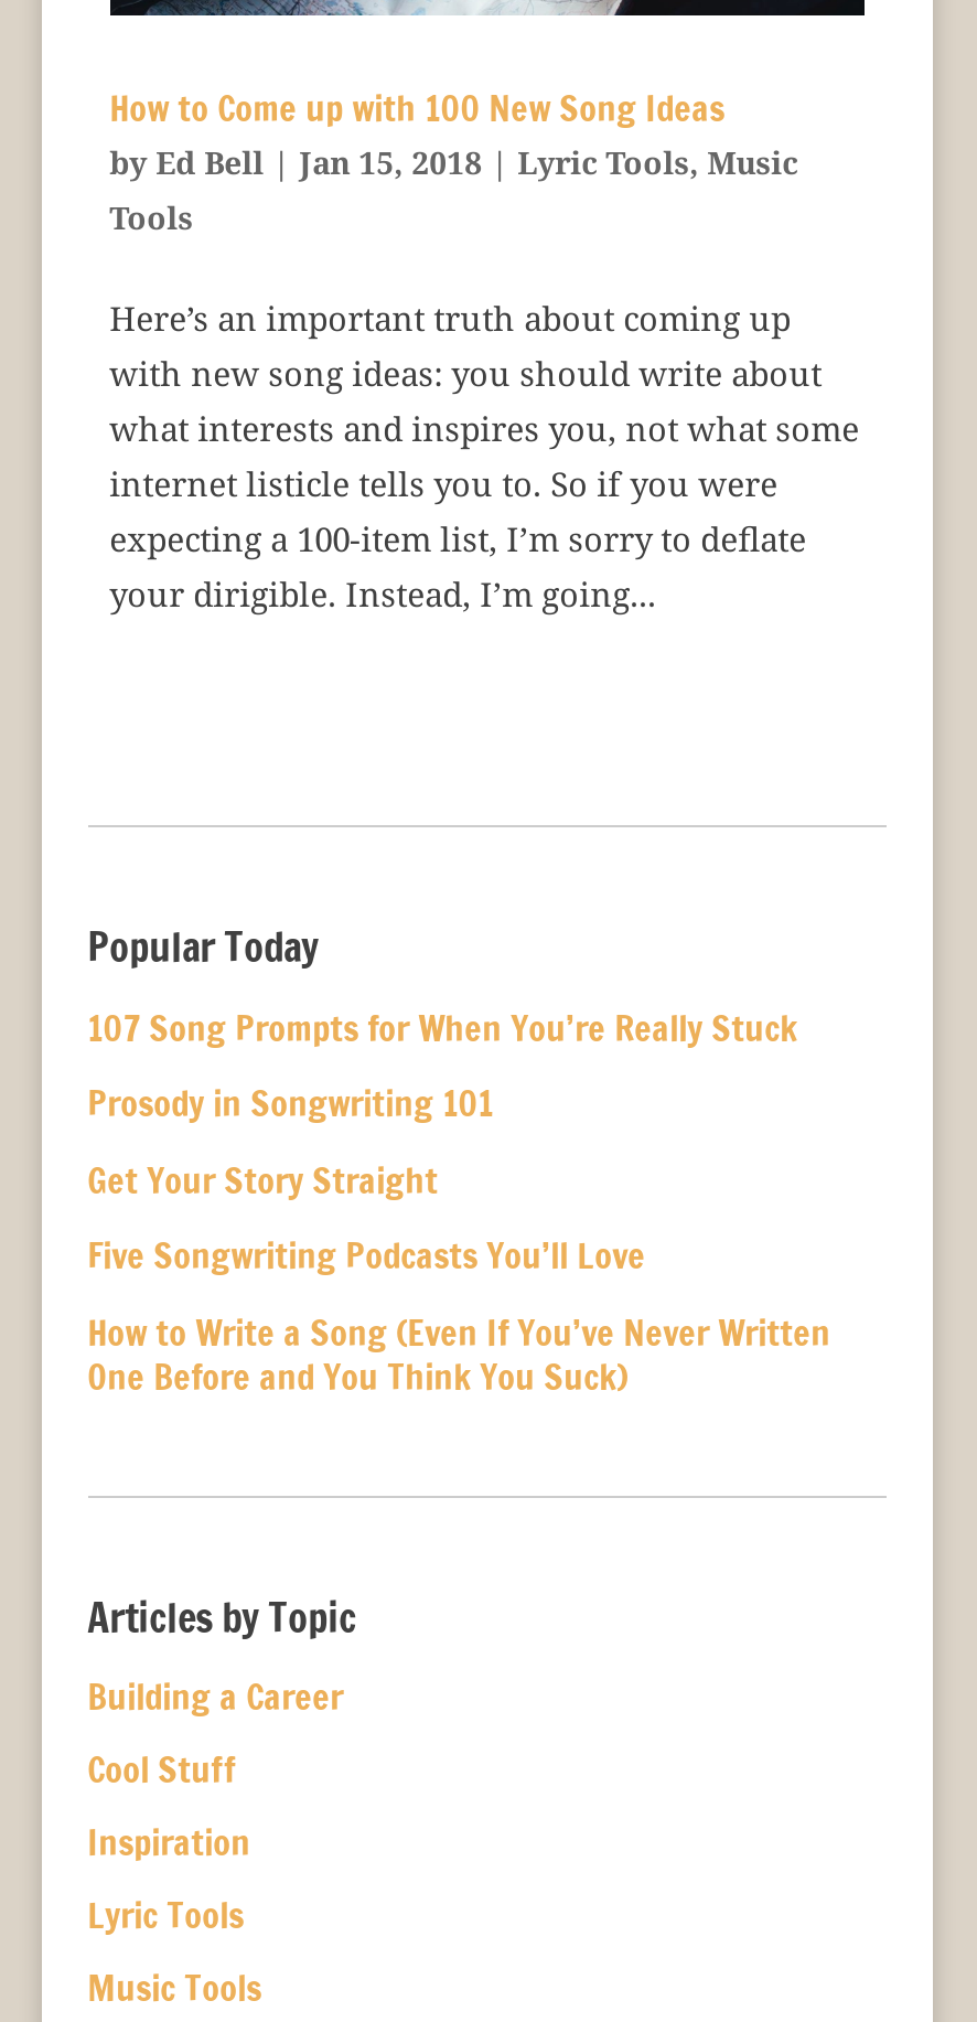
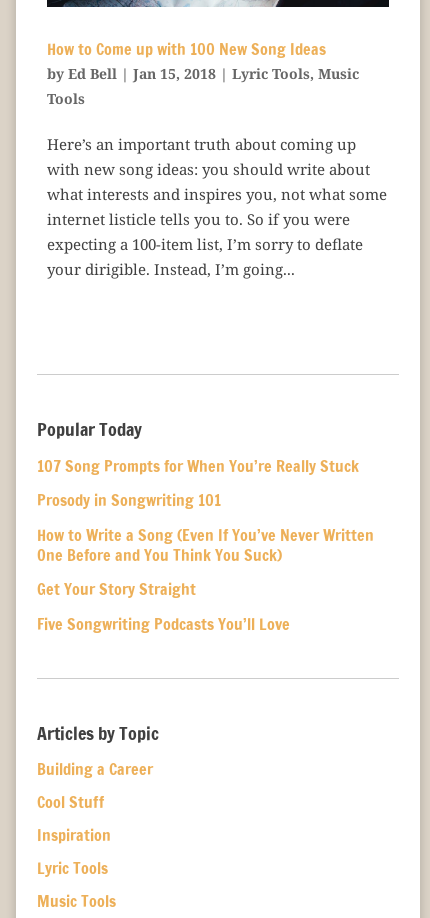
moved [87,1155,645,1280] -> [37,578,290,635]: Get Your Story Straight | Five Songwriting Podcasts You’ll Love
moved [87,1307,831,1400] -> [37,524,374,566]: How to Write a Song (Even If You’ve Never Written | One Before and You Think You Suck)

